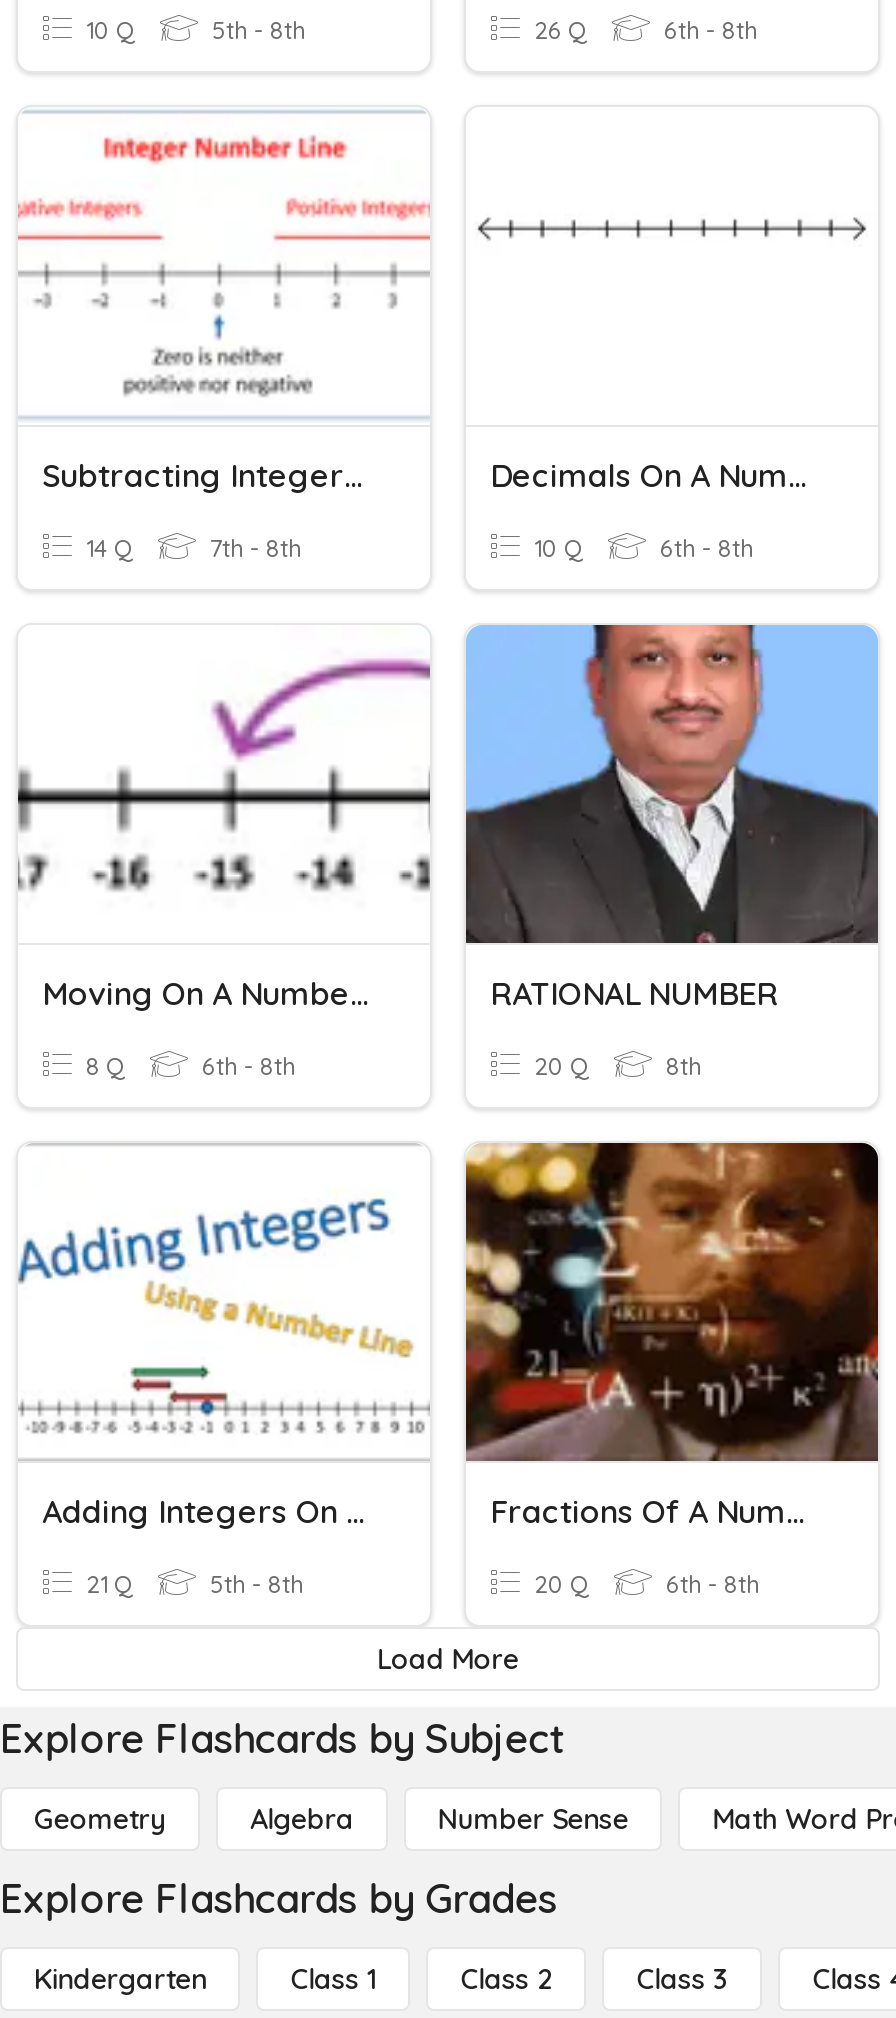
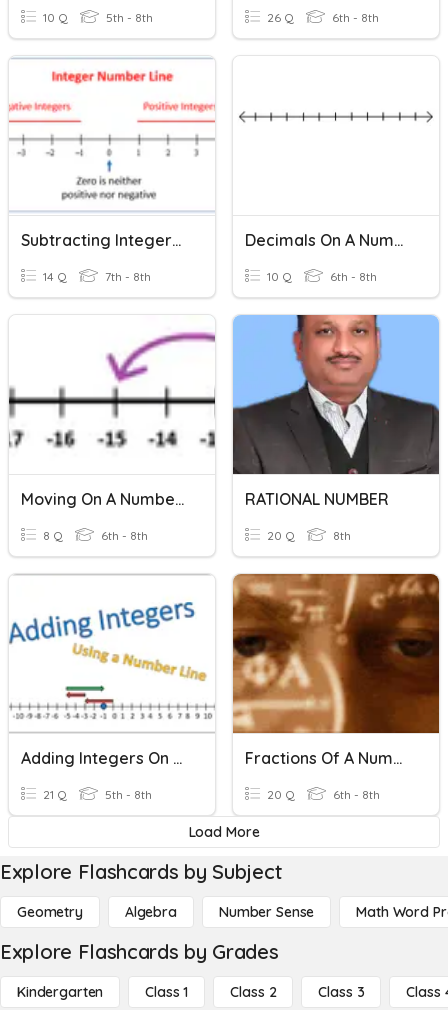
[464,1141,880,1463] [image] -> [232,573,440,734] [image]

